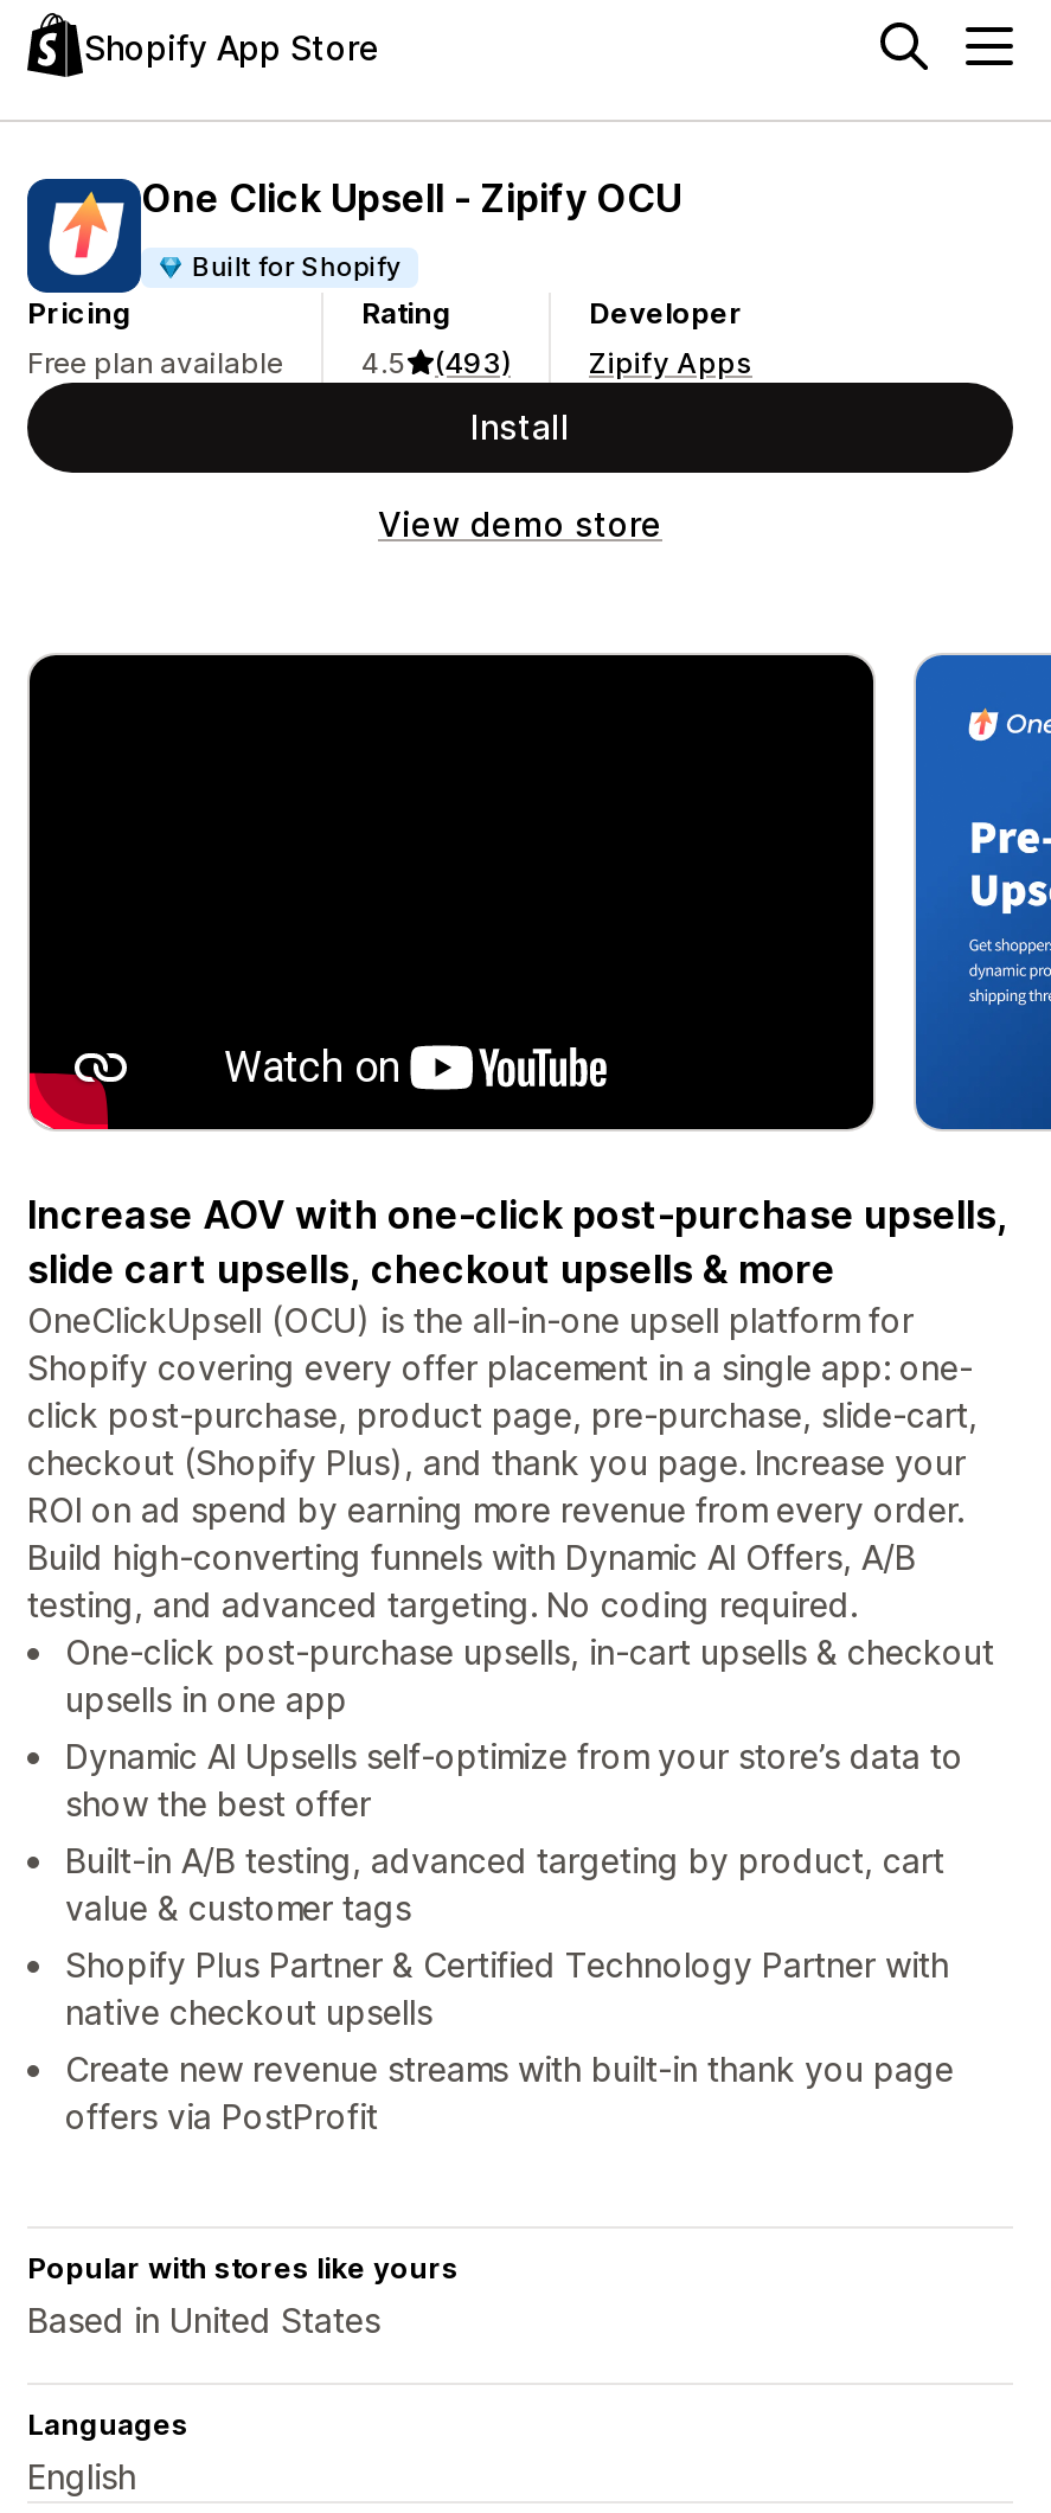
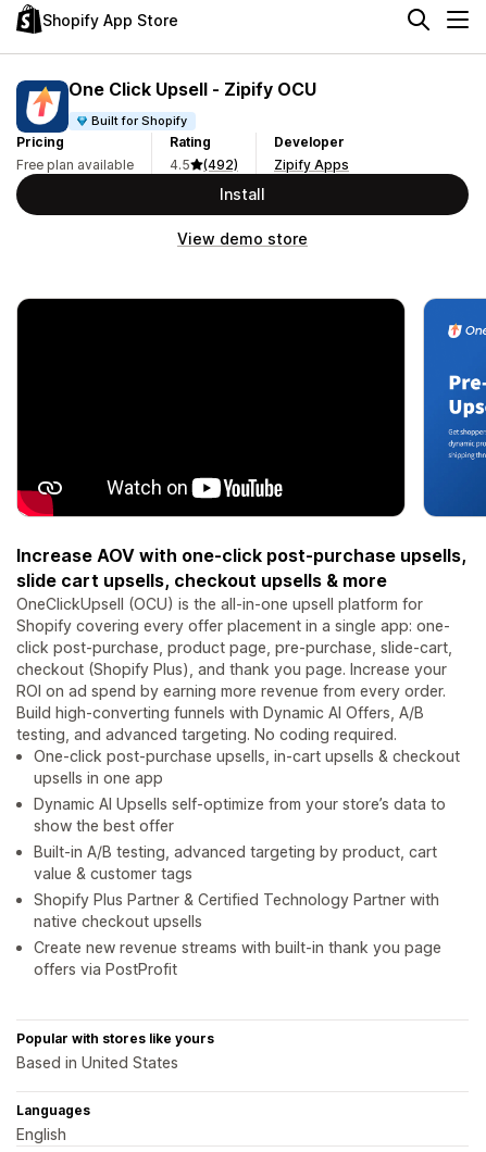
[361,345,511,380] 4.5 (493) -> [170,156,238,173] 4.5 (492)

